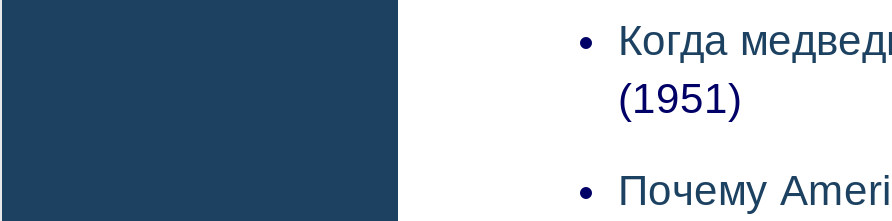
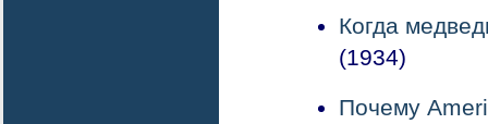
[618,75,742,121] (1951) -> [339,45,406,70] (1934)

